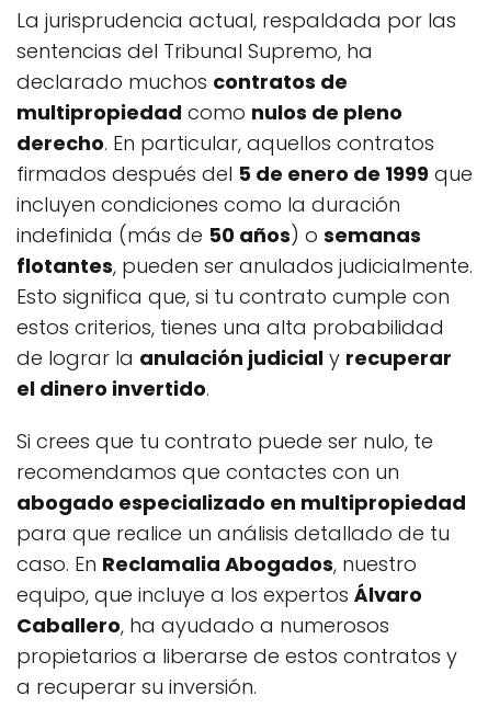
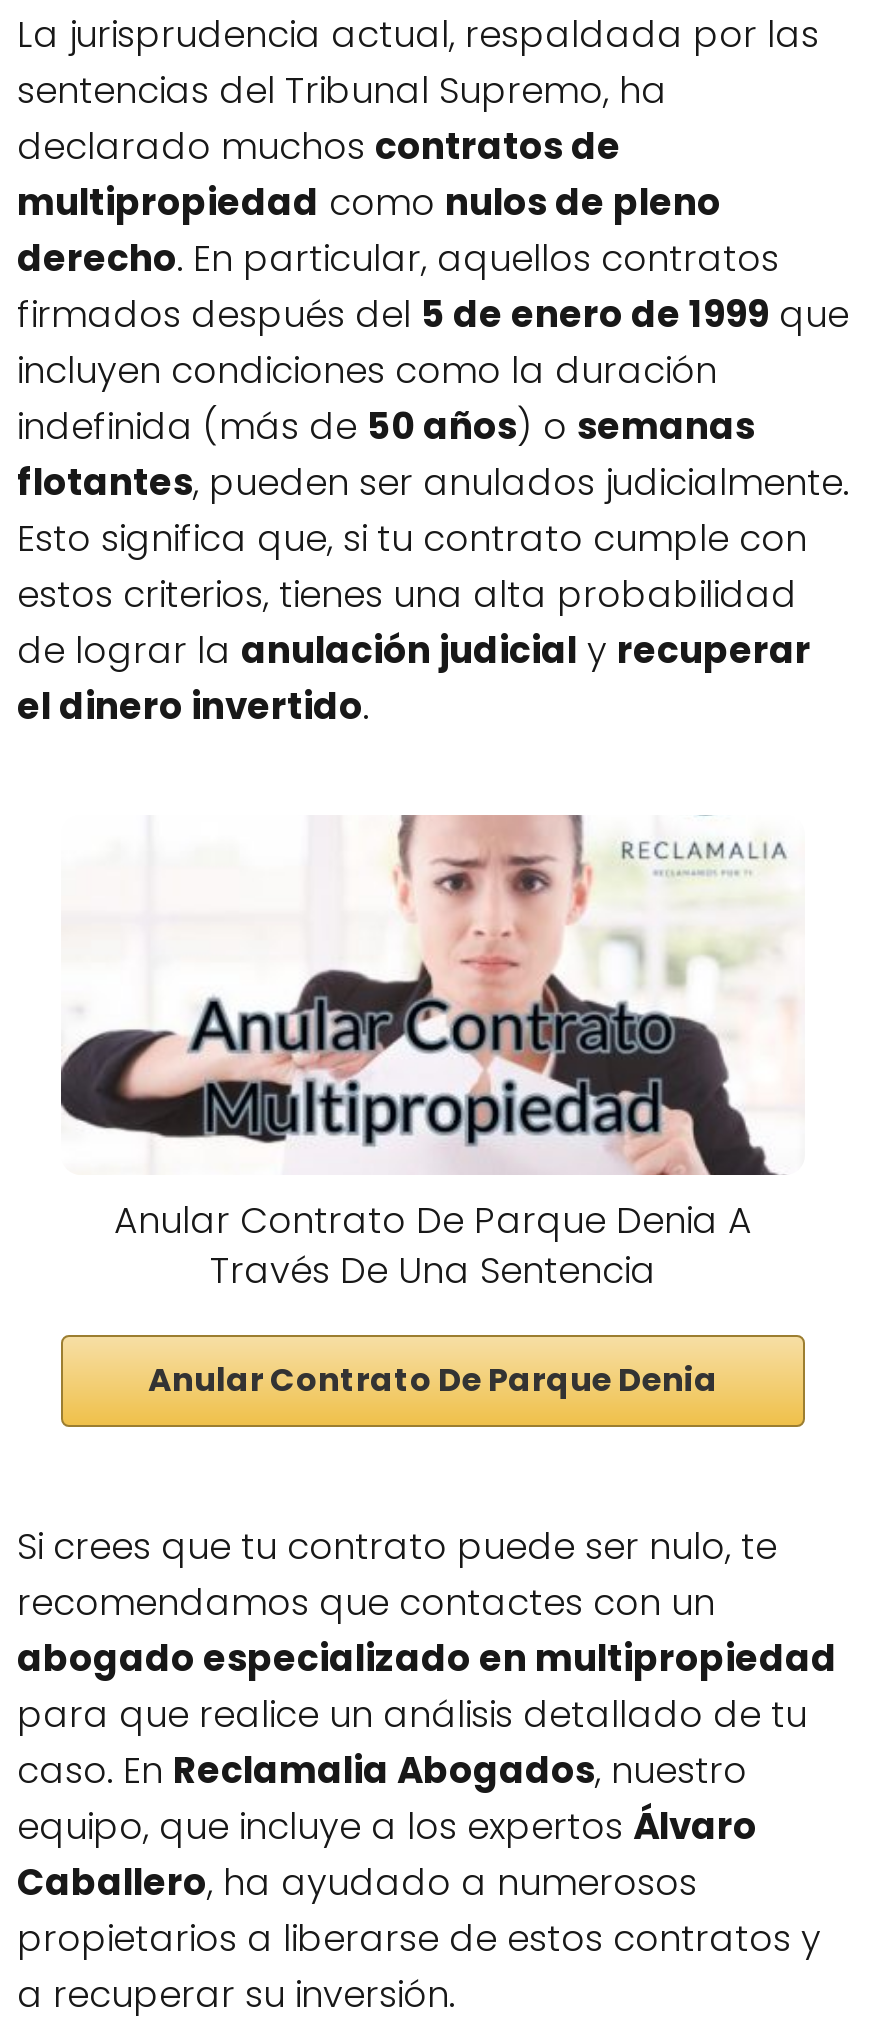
none -> [59,813,797,1403] [image] | Anular Contrato De Parque Denia A | Través De Una Sentencia | Anular Contrato De Parque Denia

